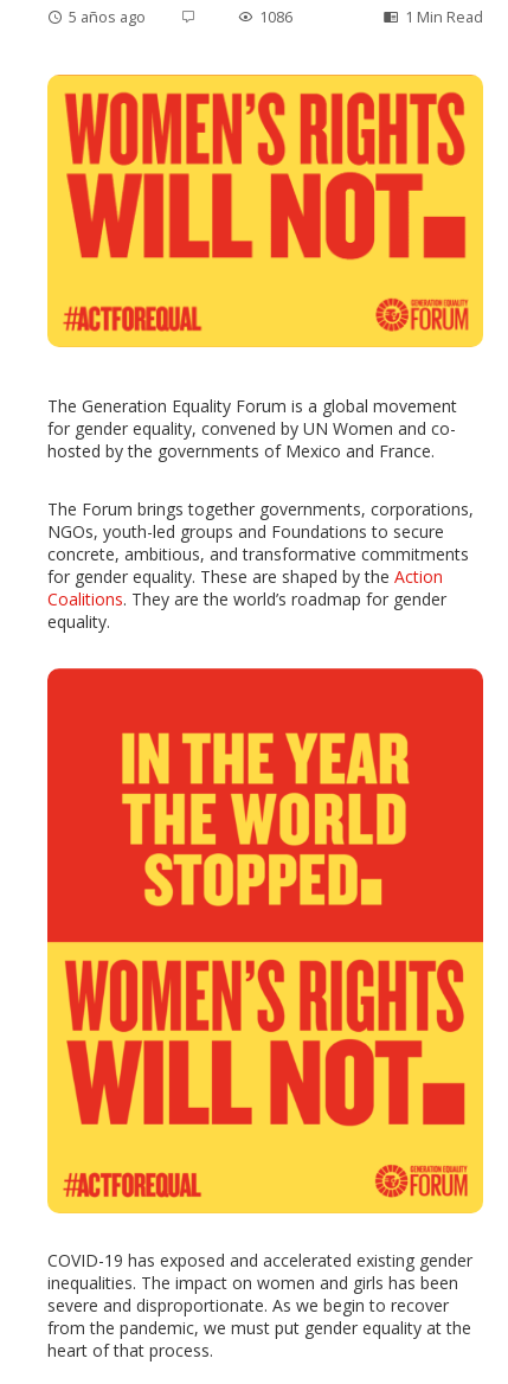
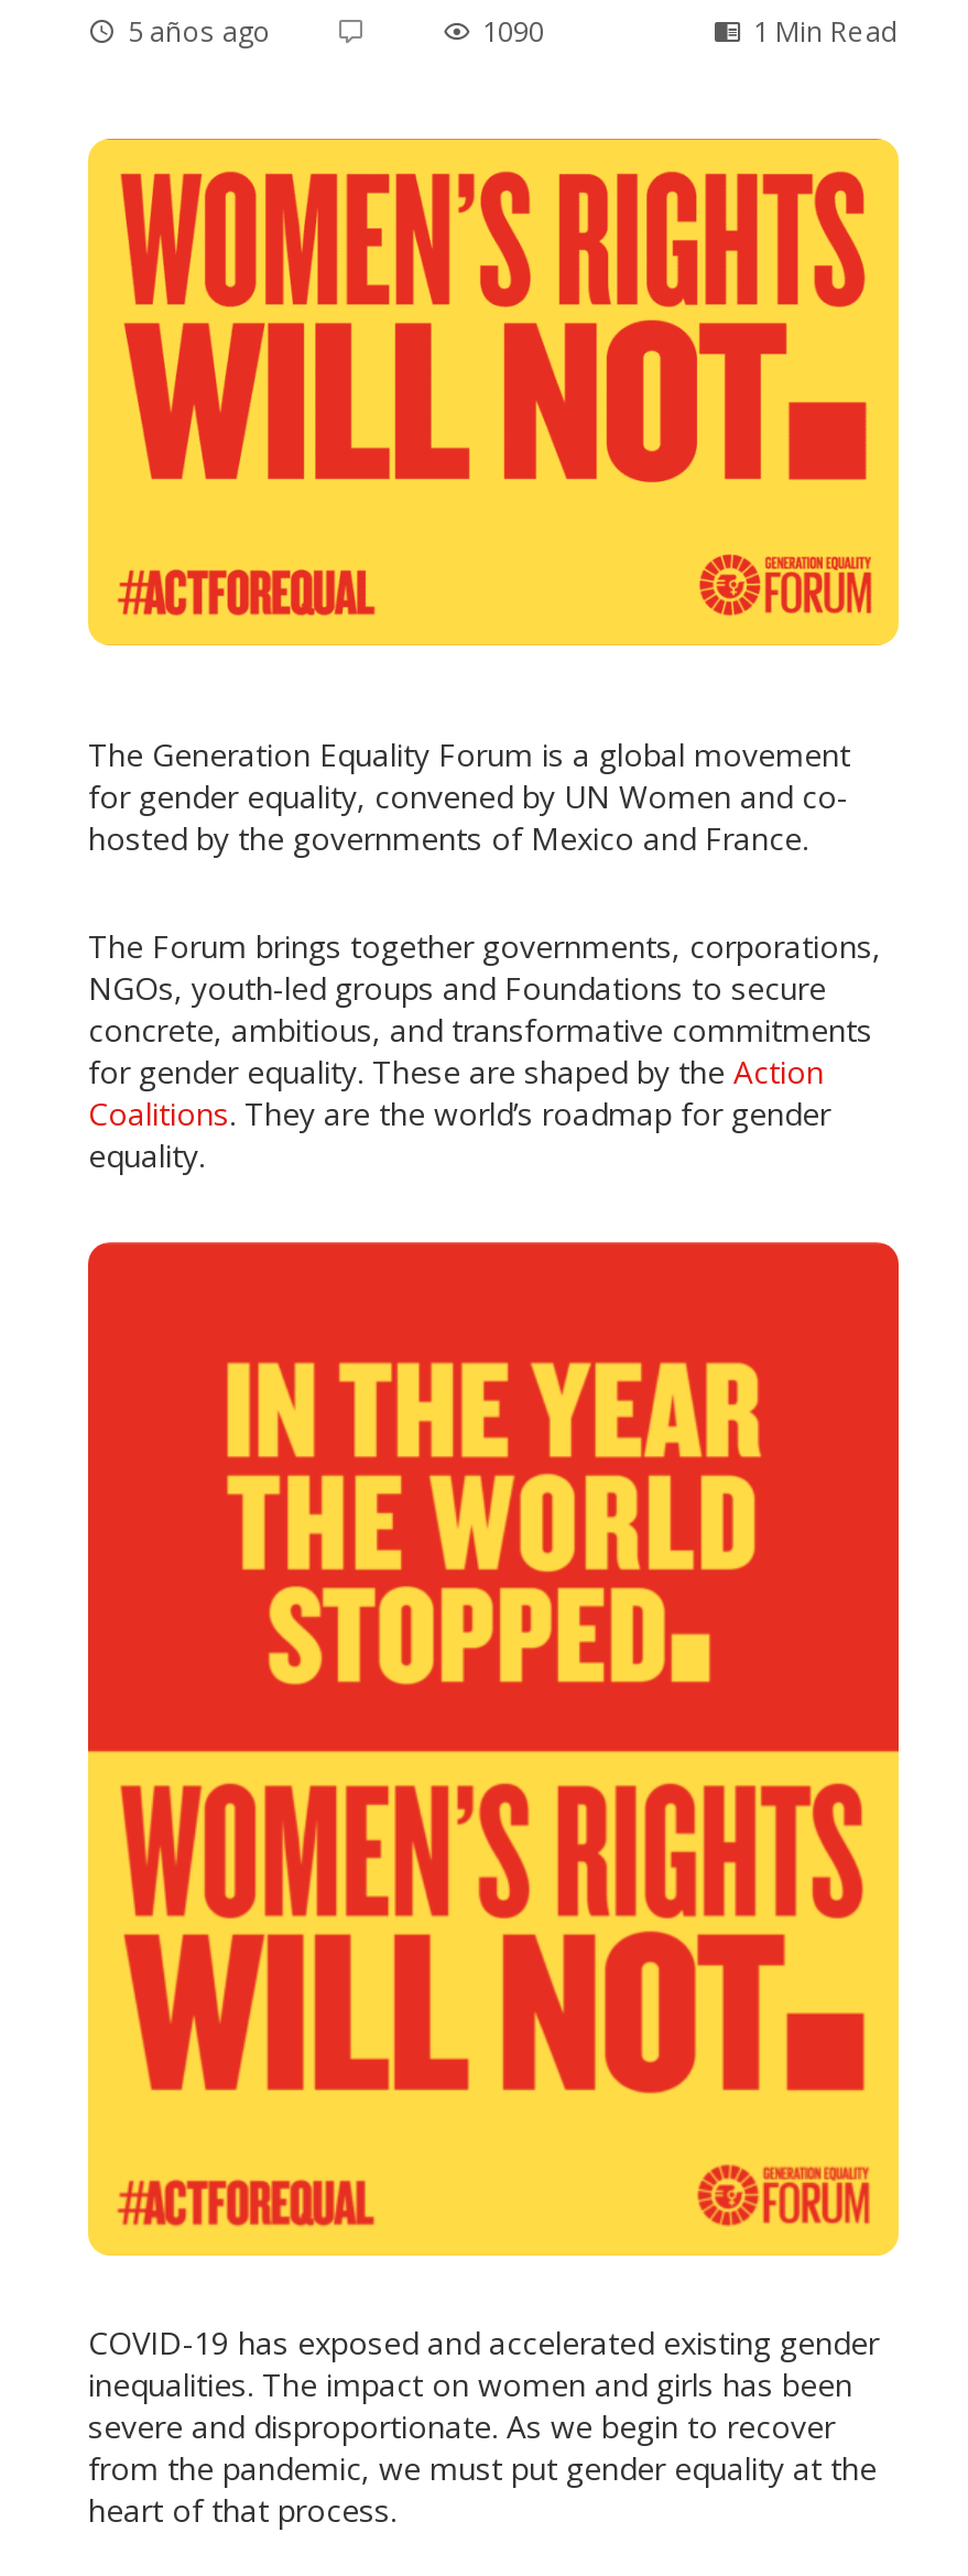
[259,7,292,27] 1086 -> [482,13,544,51] 1090

